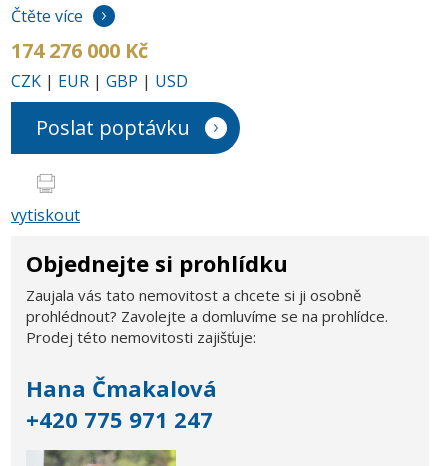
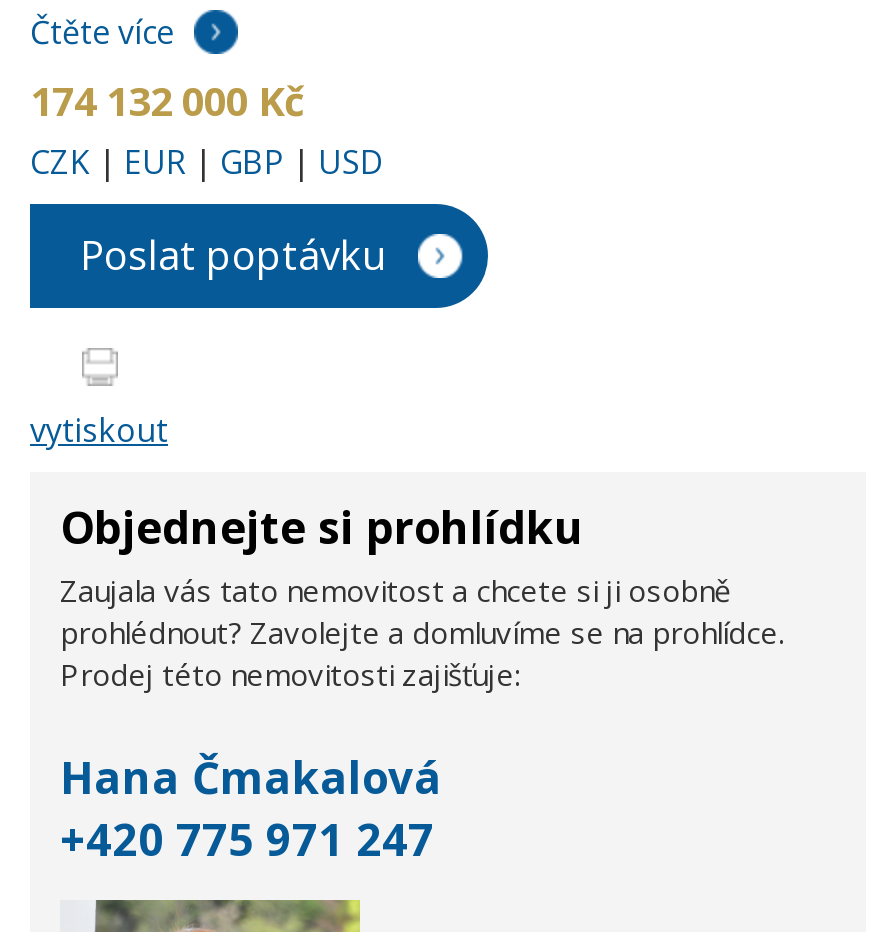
[11,37,148,64] 174 276 000 Kč -> [30,73,304,127] 174 132 000 Kč

